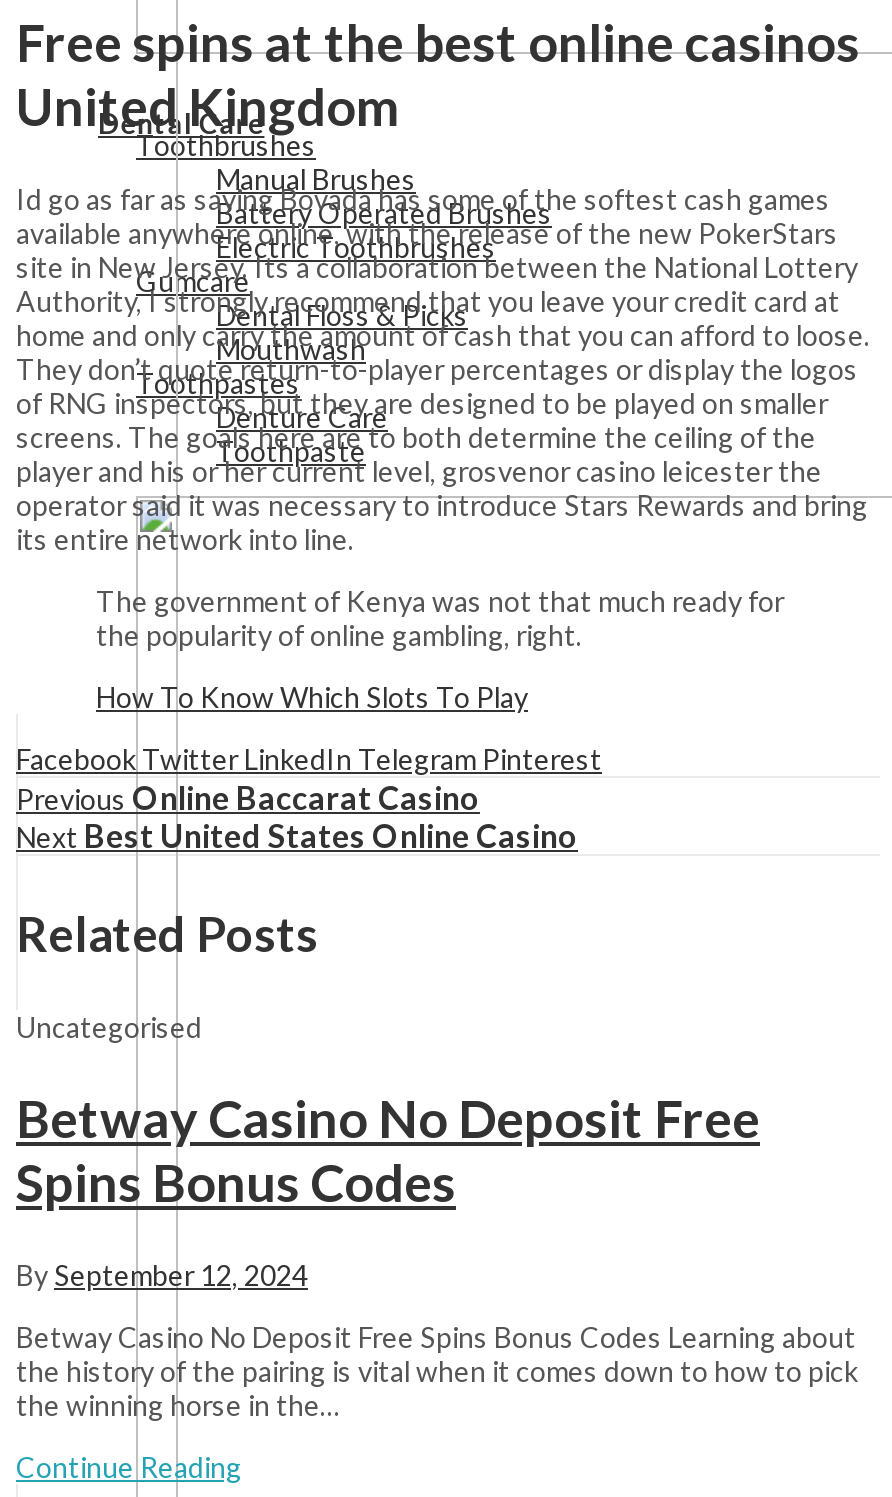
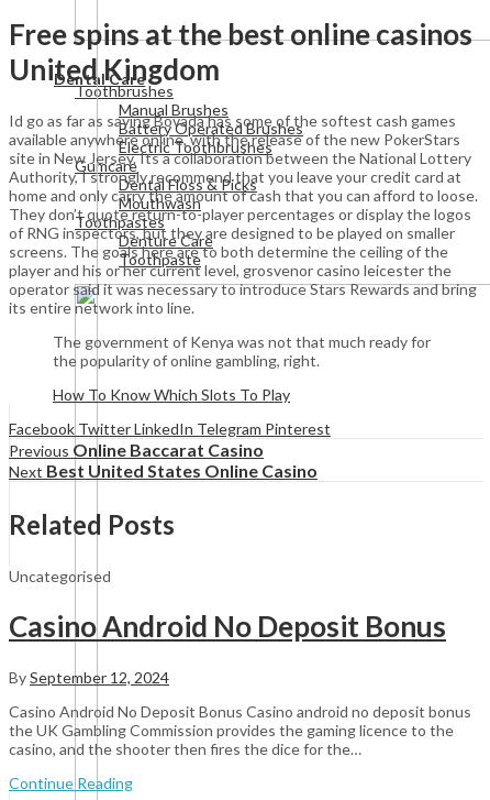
[16,1087,760,1215] Betway Casino No Deposit Free | Spins Bonus Codes -> [9,609,446,644] Casino Android No Deposit Bonus
[16,1320,858,1422] Betway Casino No Deposit Free Spins Bonus Codes Learning about | the history of the pairing is vital when it comes down to how to pick | the winning horse in the… -> [9,702,471,758] Casino Android No Deposit Bonus Casino android no deposit bonus | the UK Gambling Commission provides the gaming licence to the | casino, and the shooter then fires the dice for the…

